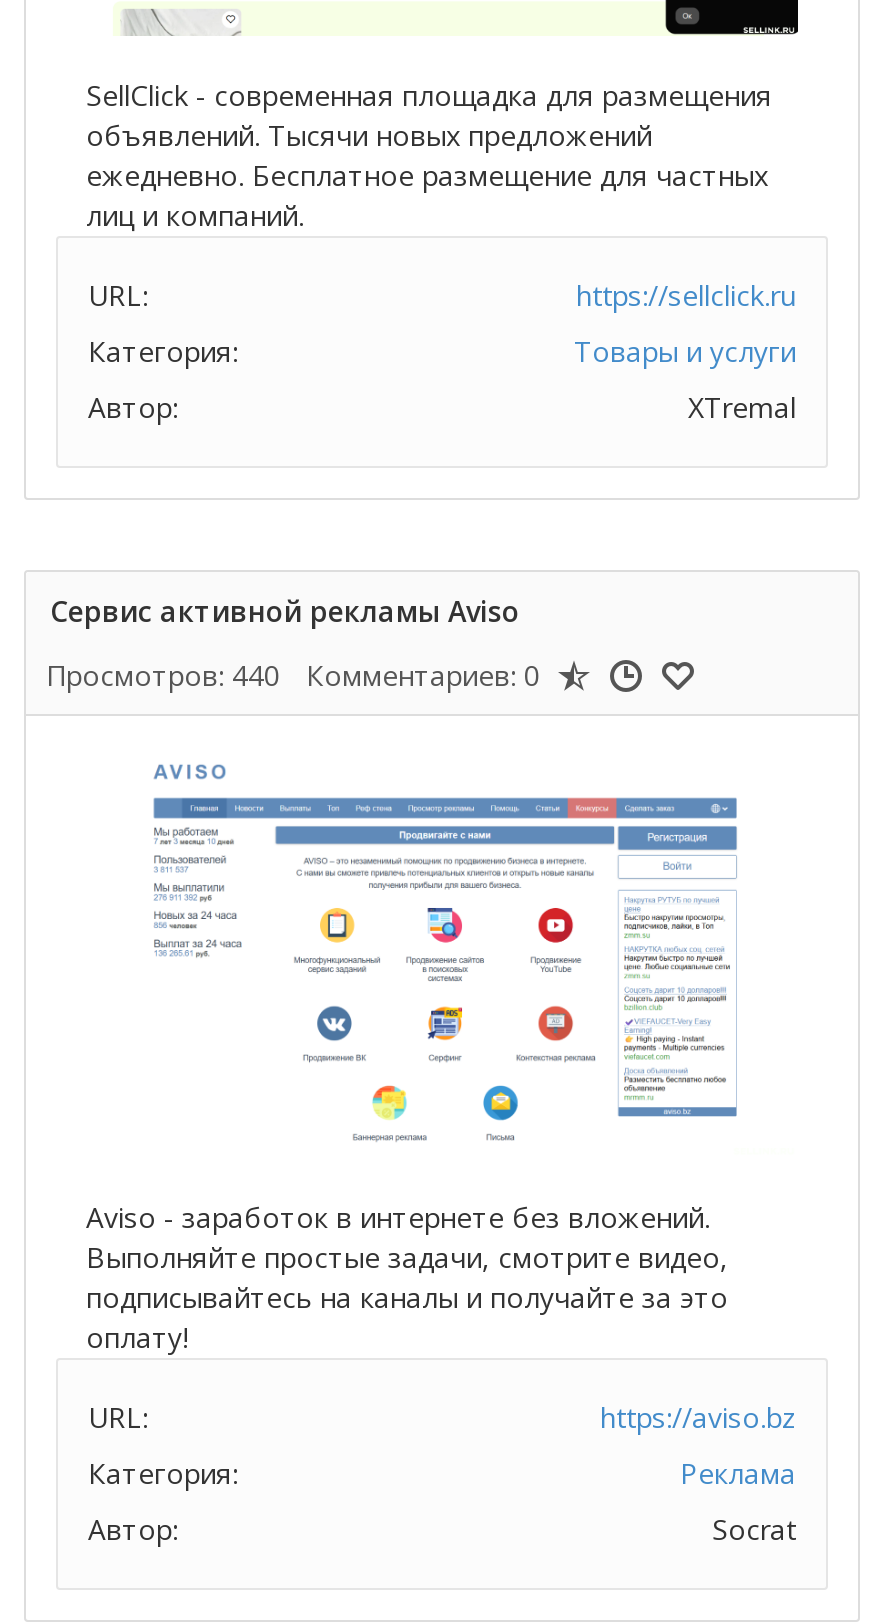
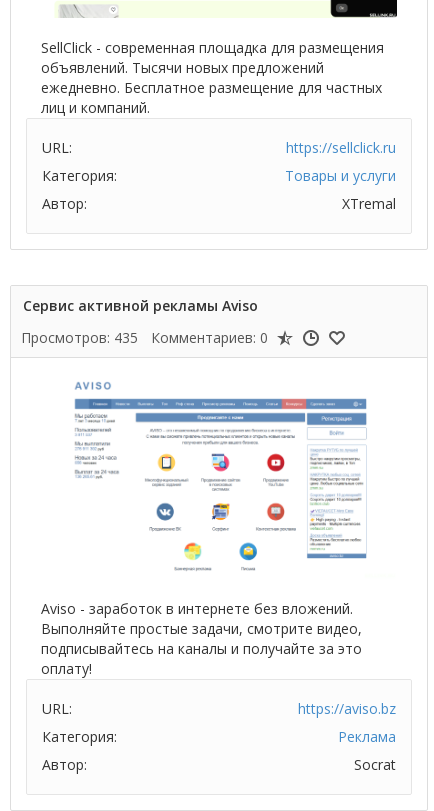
[46,657,540,695] Просмотров: 440 Комментариев: 0 -> [21,328,268,347] Просмотров: 435 Комментариев: 0

